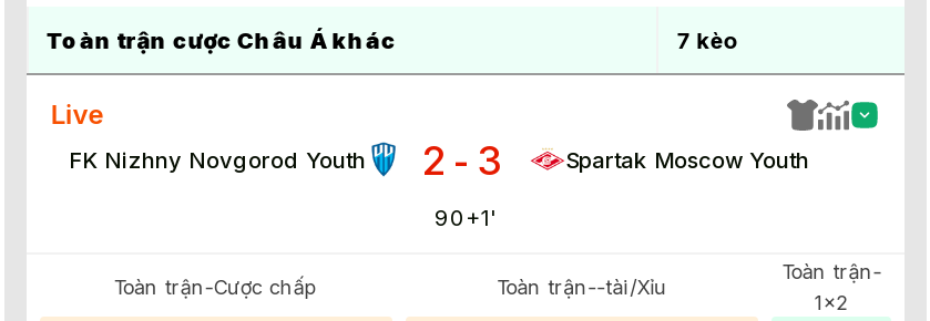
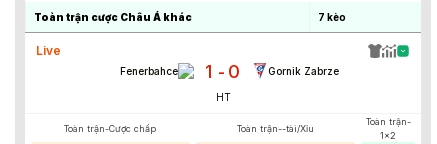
[69,136,809,183] FK Nizhny Novgorod Youth | 2 - 3 | Spartak Moscow Youth -> [120,60,339,81] Fenerbahce | 1 - 0 | Gornik Zabrze
[435,203,497,229] 90+1' -> [215,90,230,102] HT

